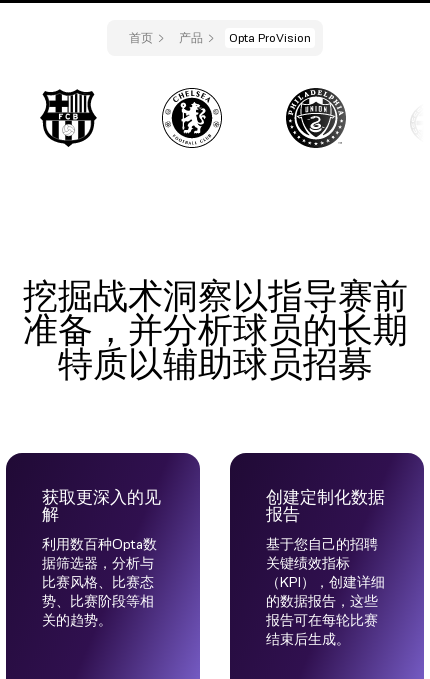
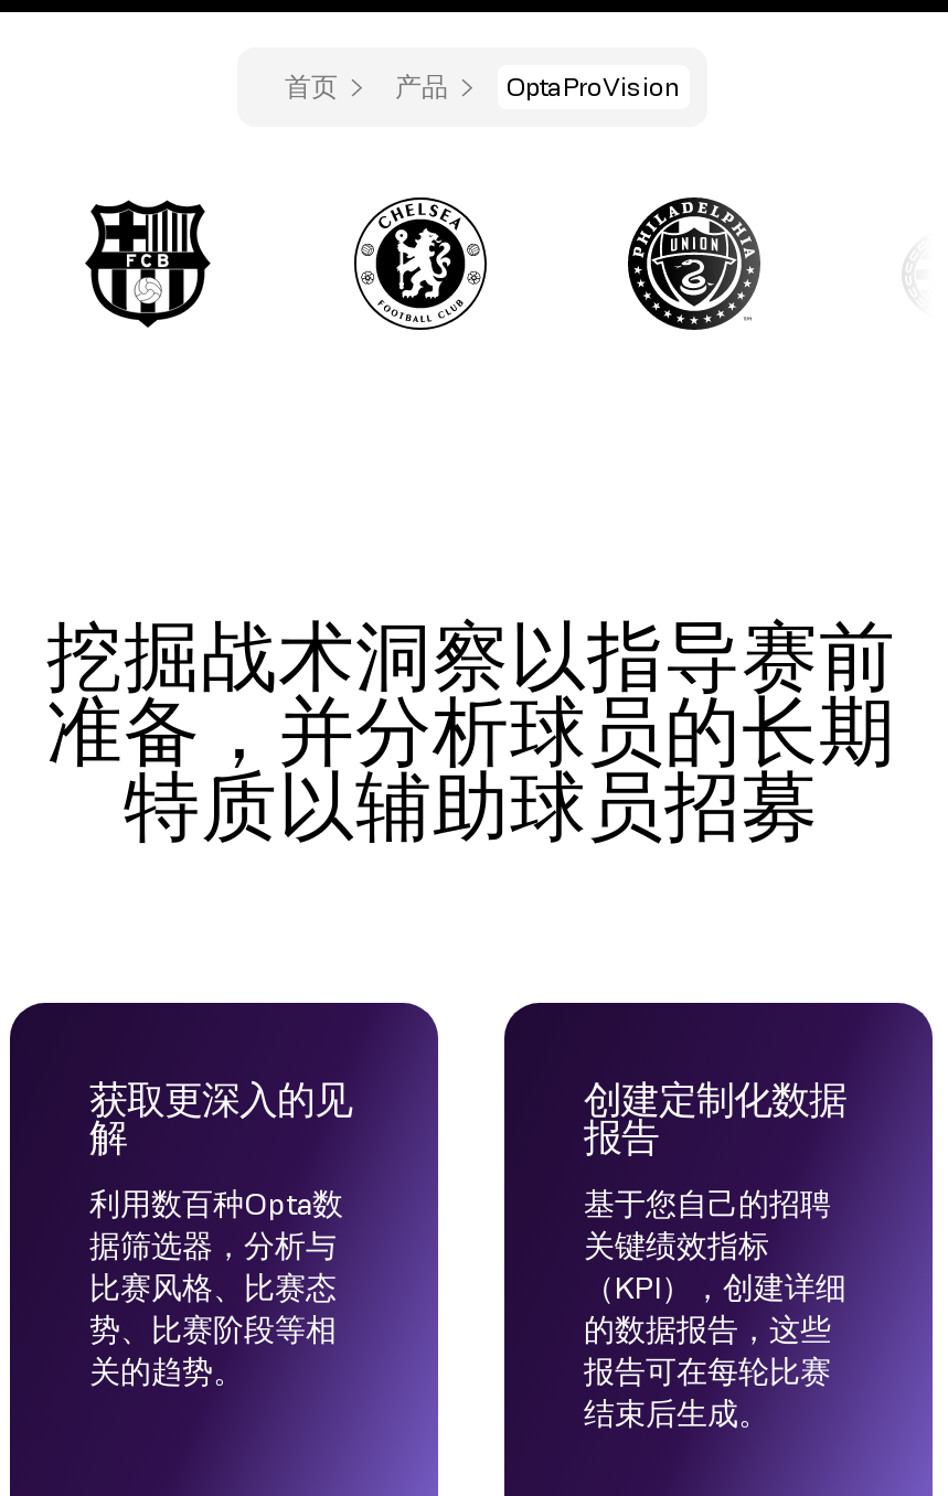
[229,31,311,44] Opta ProVision -> [505,72,680,101] OptaProVision

